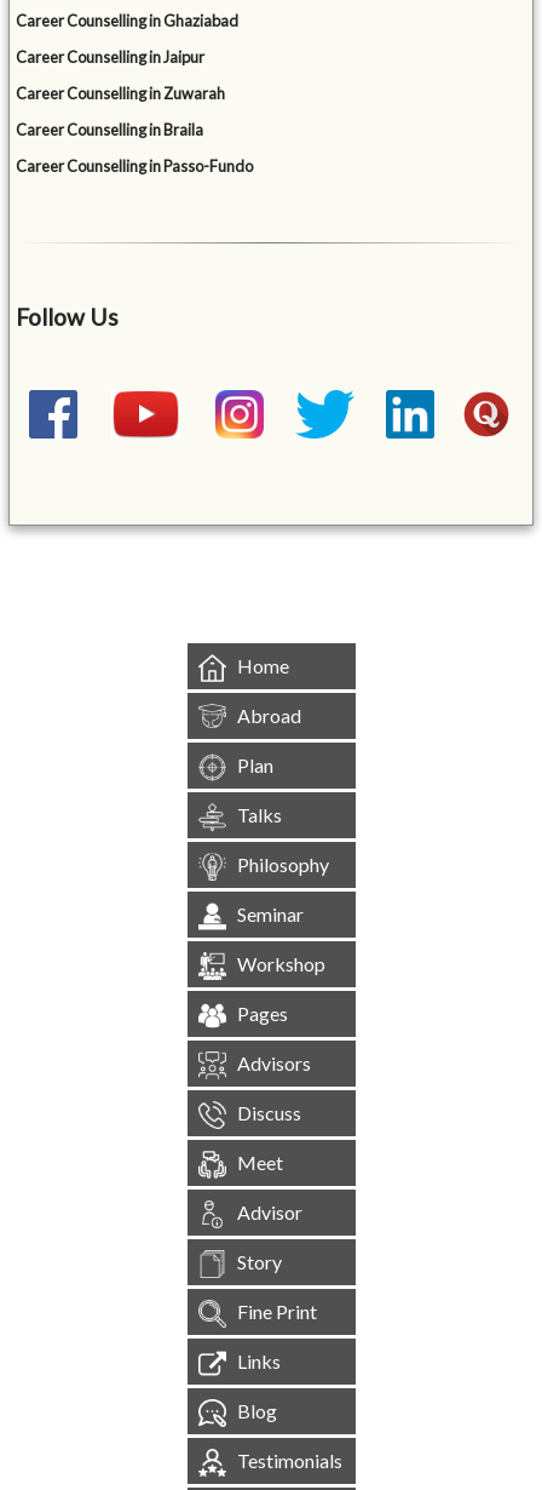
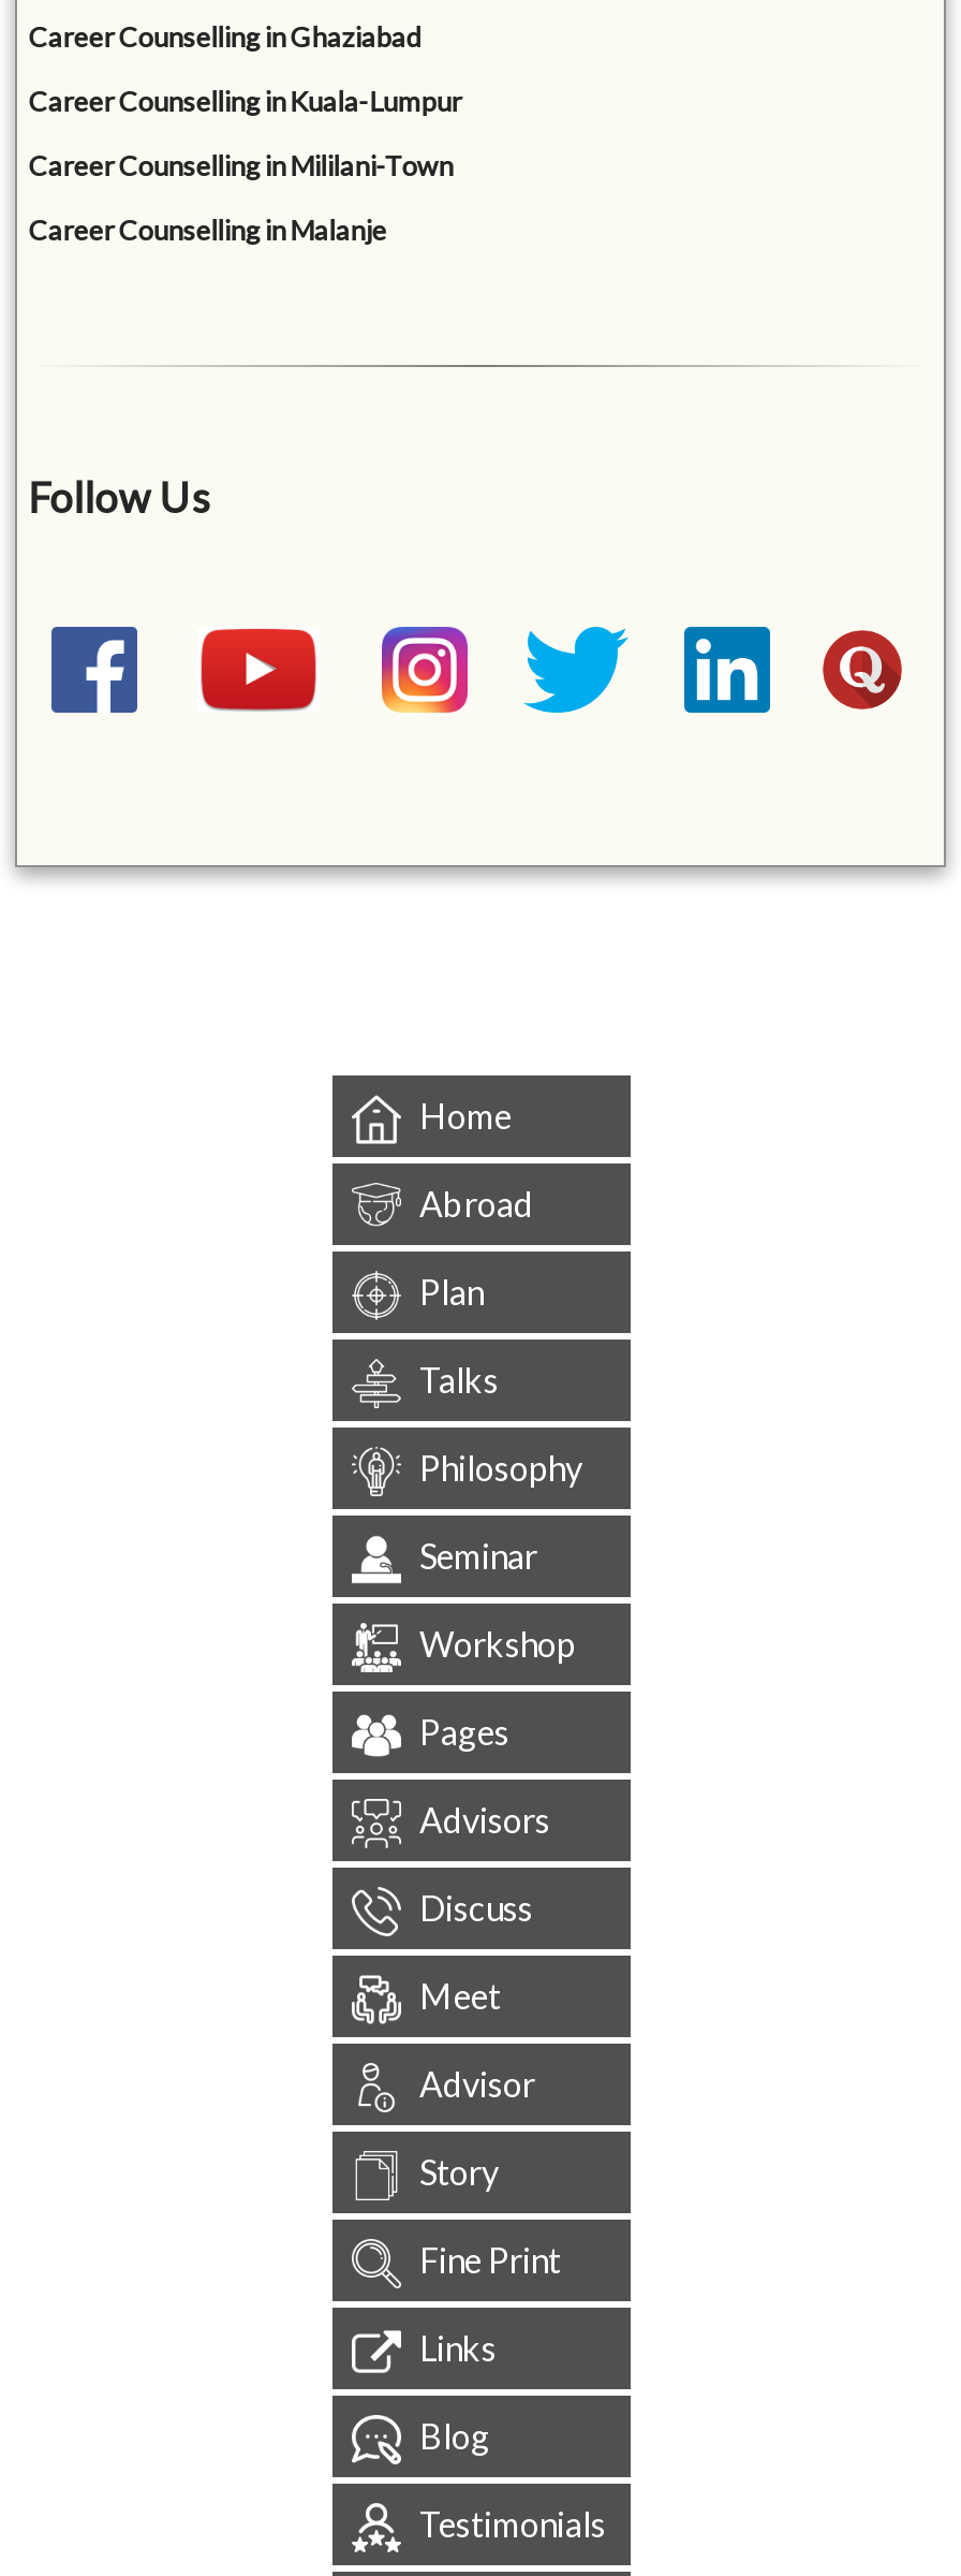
[16,48,253,176] Career Counselling in Jaipur | Career Counselling in Zuwarah | Career Counselling in Braila | Career Counselling in Passo-Fundo -> [28,84,462,248] Career Counselling in Kuala-Lumpur | Career Counselling in Mililani-Town | Career Counselling in Malanje

